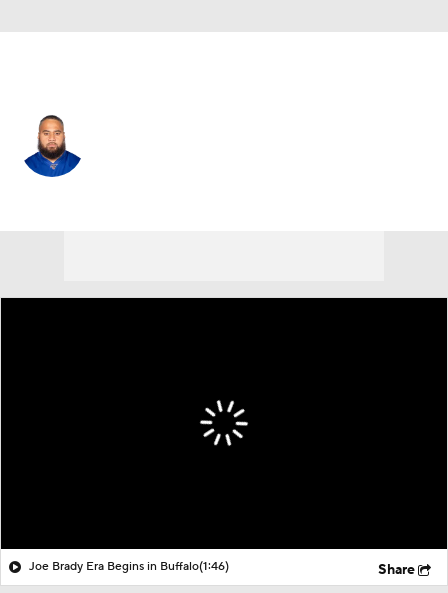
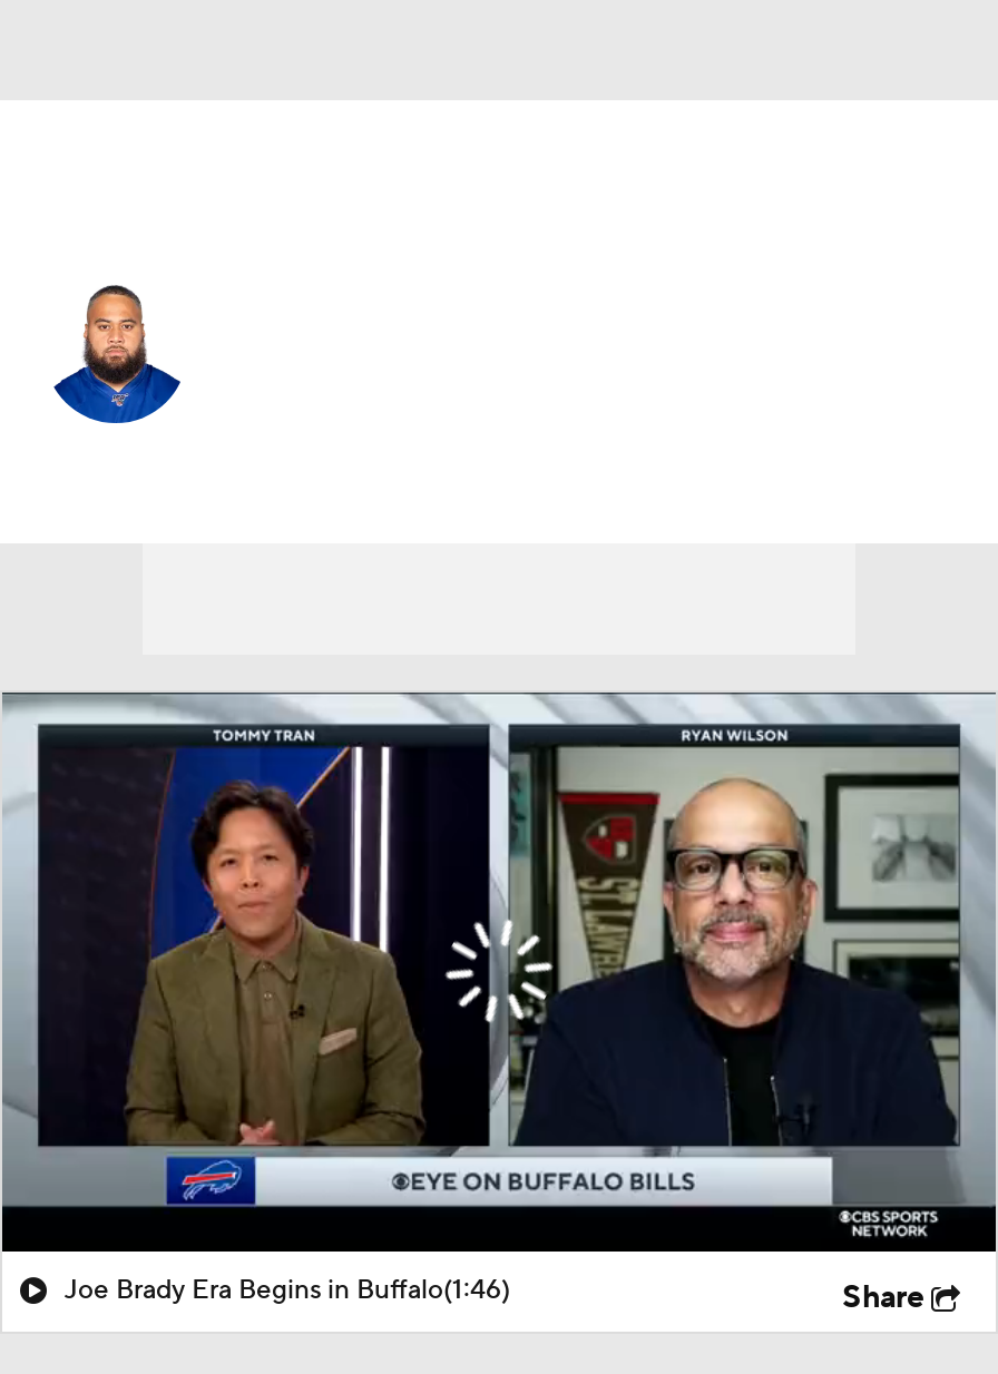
none -> [7,690,991,1238] [image]

